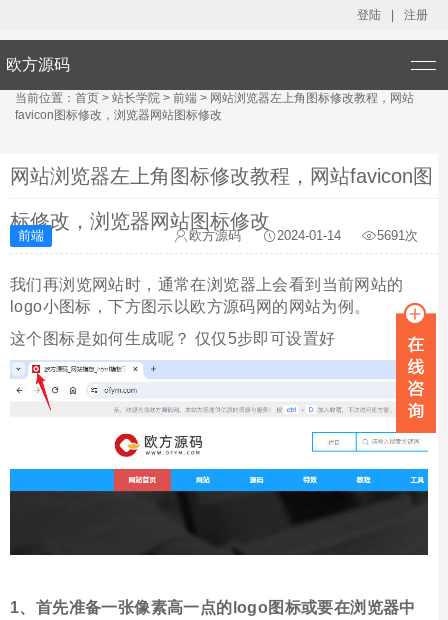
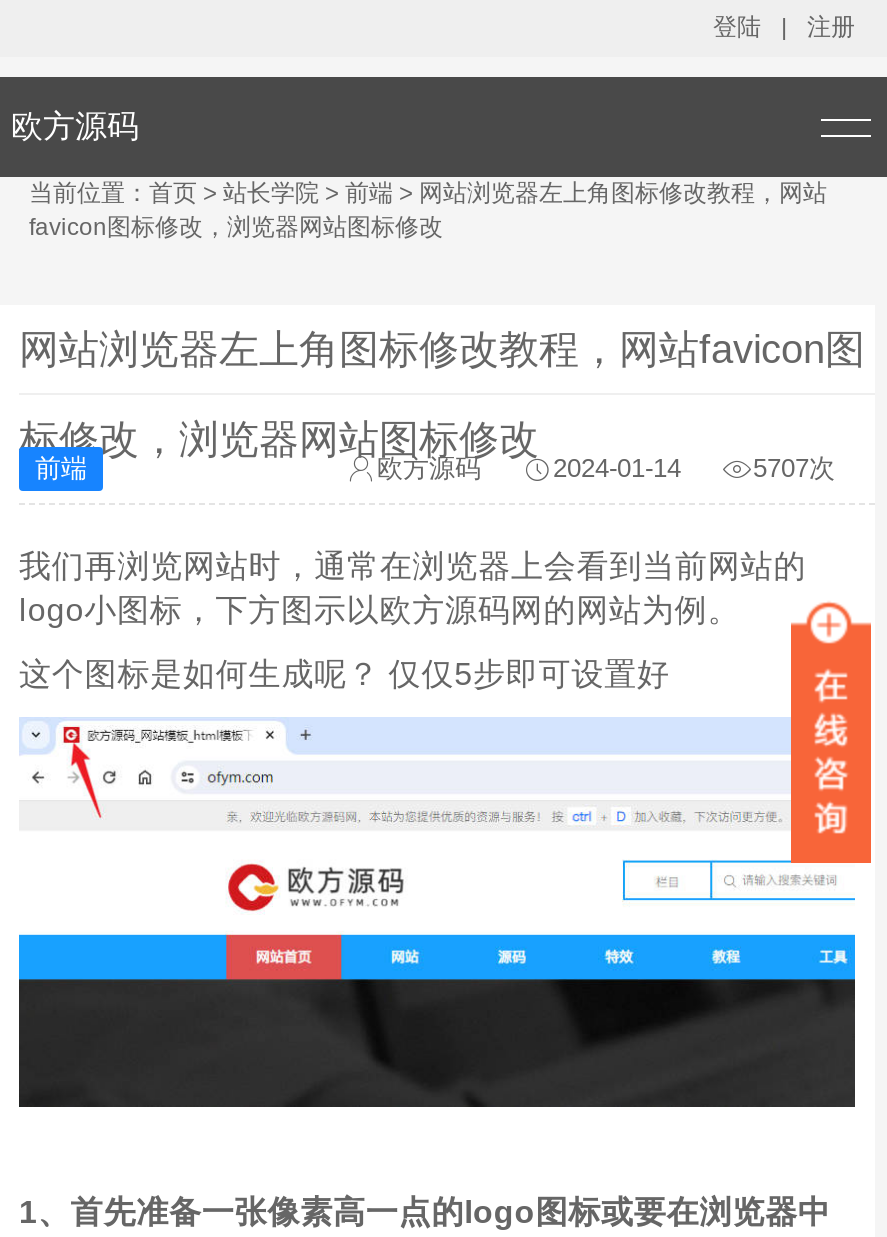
[377,228,418,243] 5691次 -> [753,453,835,483] 5707次

